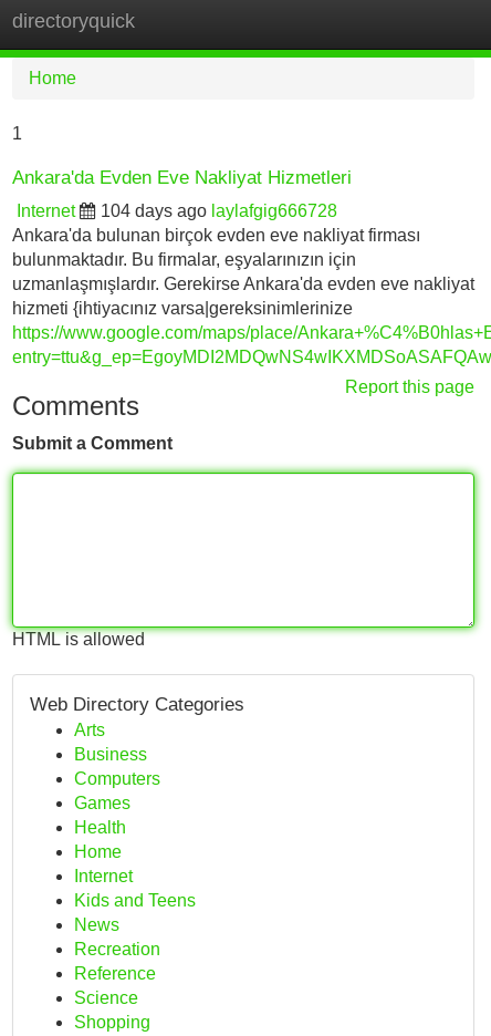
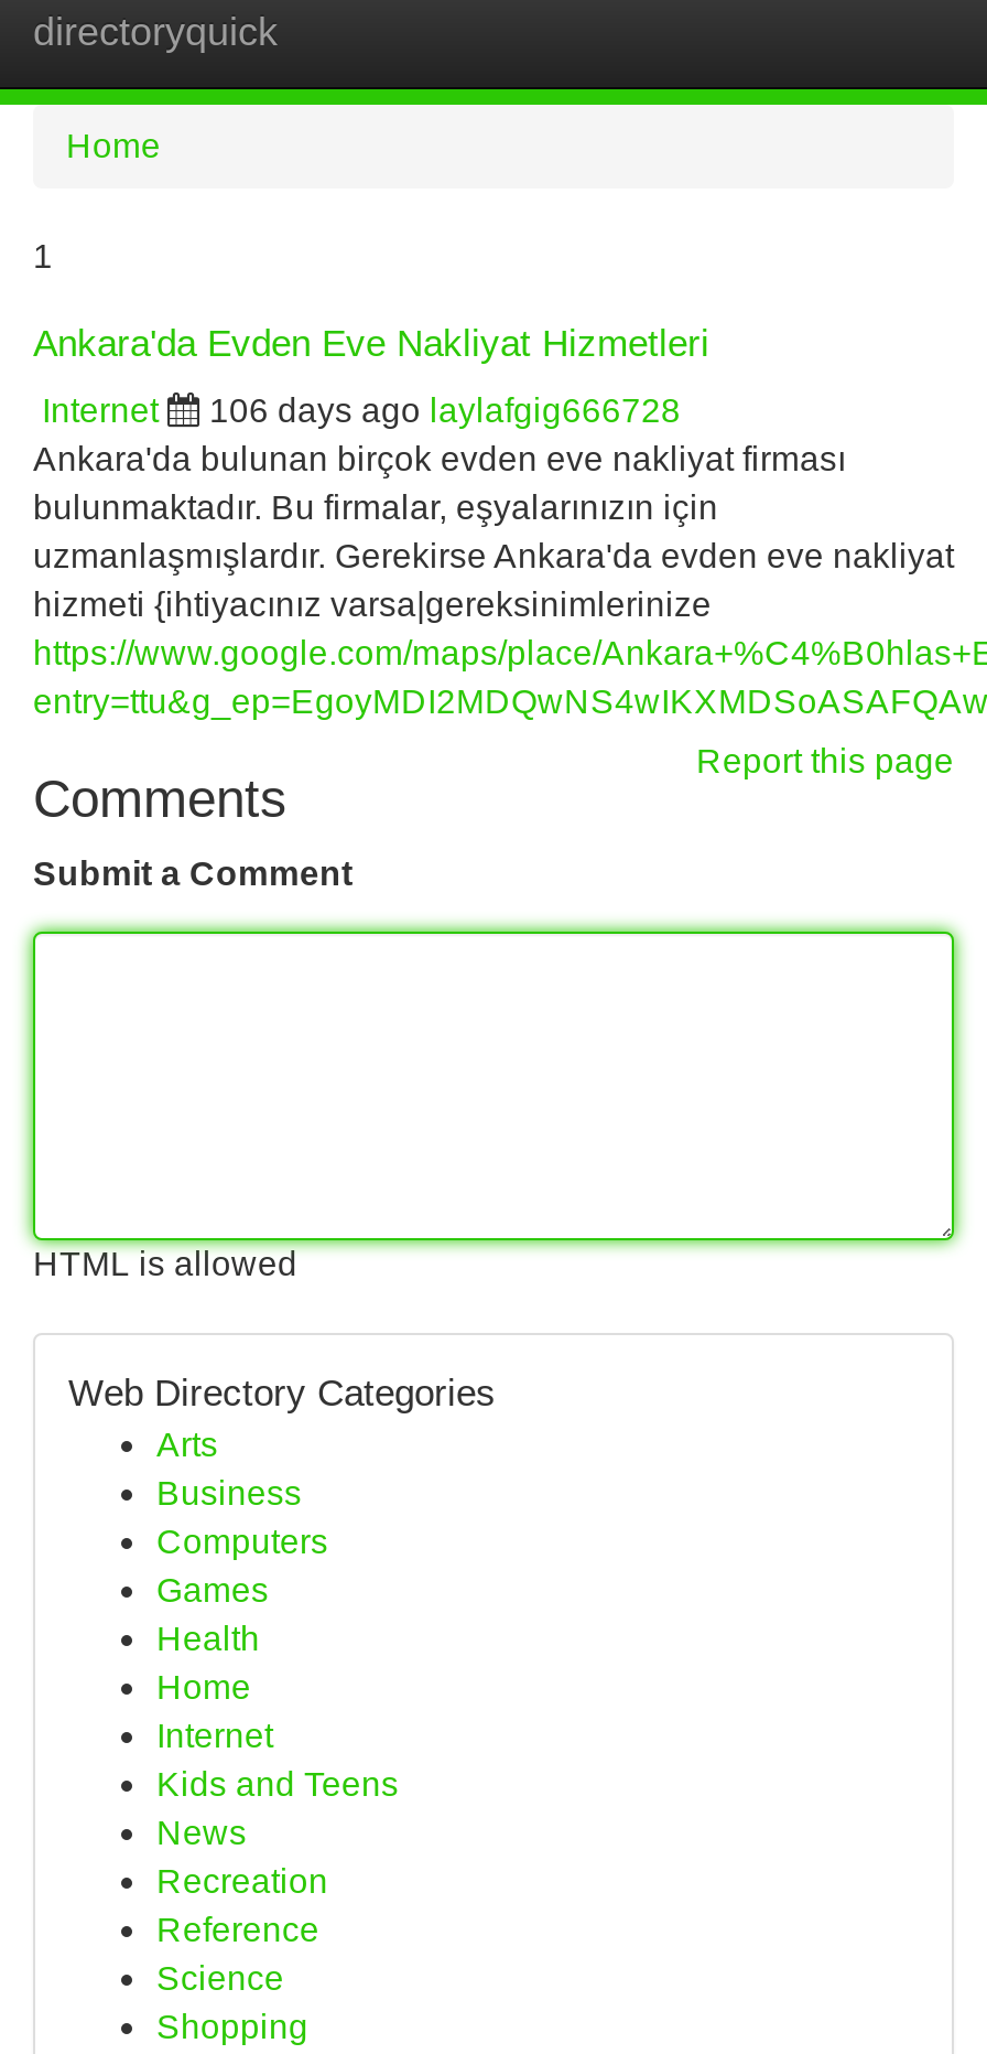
[101,201,337,220] 104 days ago laylafgig666728 -> [209,391,681,429] 106 days ago laylafgig666728

